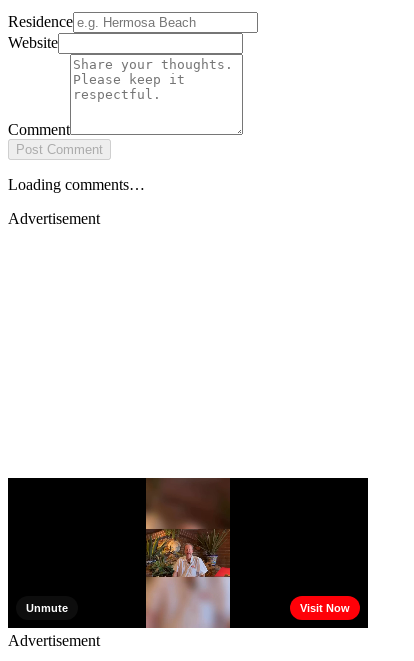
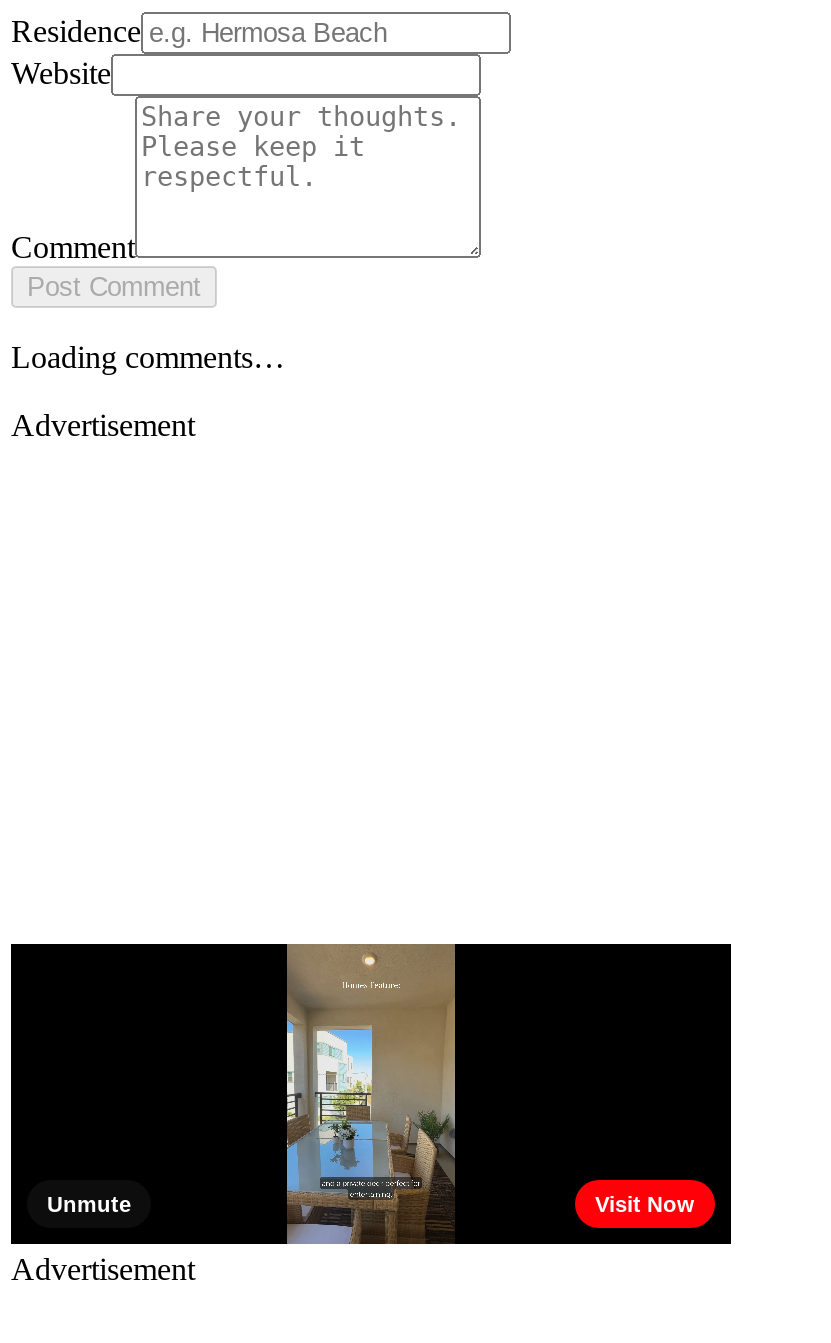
[145,479,231,628] [image] -> [285,944,455,1246] [image]

